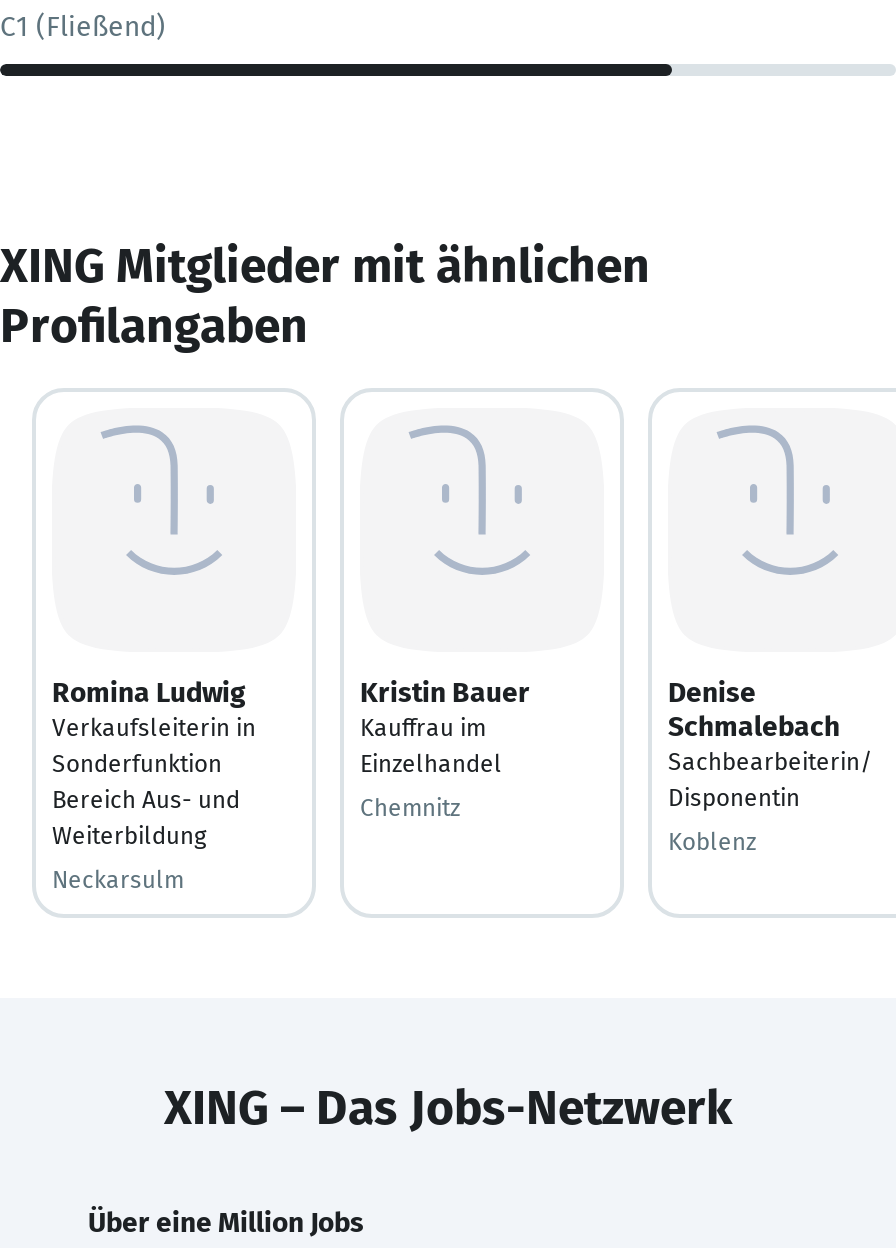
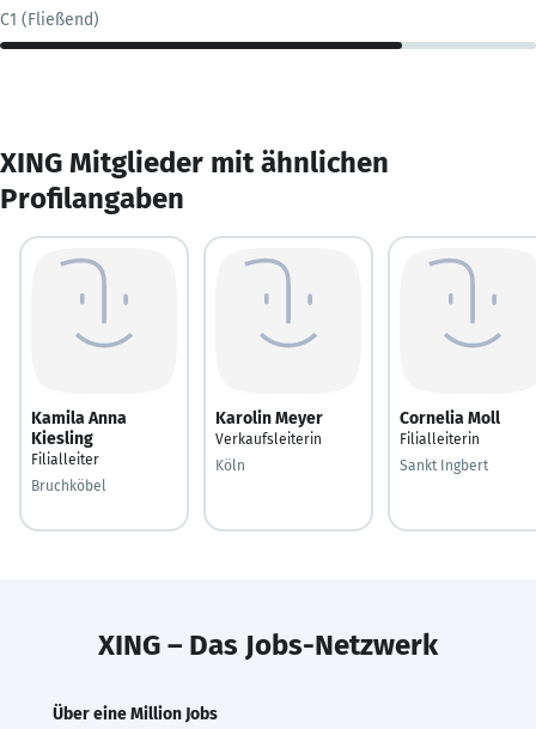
[52,675,256,849] Romina Ludwig | Verkaufsleiterin in | Sonderfunktion | Bereich Aus- und | Weiterbildung -> [31,408,127,467] Kamila Anna | Kiesling | Filialleiter
[360,675,530,777] Kristin Bauer | Kauffrau im | Einzelhandel -> [215,408,323,447] Karolin Meyer | Verkaufsleiterin
[668,675,872,811] Denise | Schmalebach | Sachbearbeiterin/ | Disponentin -> [400,408,500,447] Cornelia Moll | Filialleiterin
[360,793,460,821] Chemnitz -> [215,457,245,473] Köln
[668,827,756,855] Koblenz -> [400,457,488,473] Sankt Ingbert
[52,865,184,893] Neckarsulm -> [31,477,106,494] Bruchköbel

